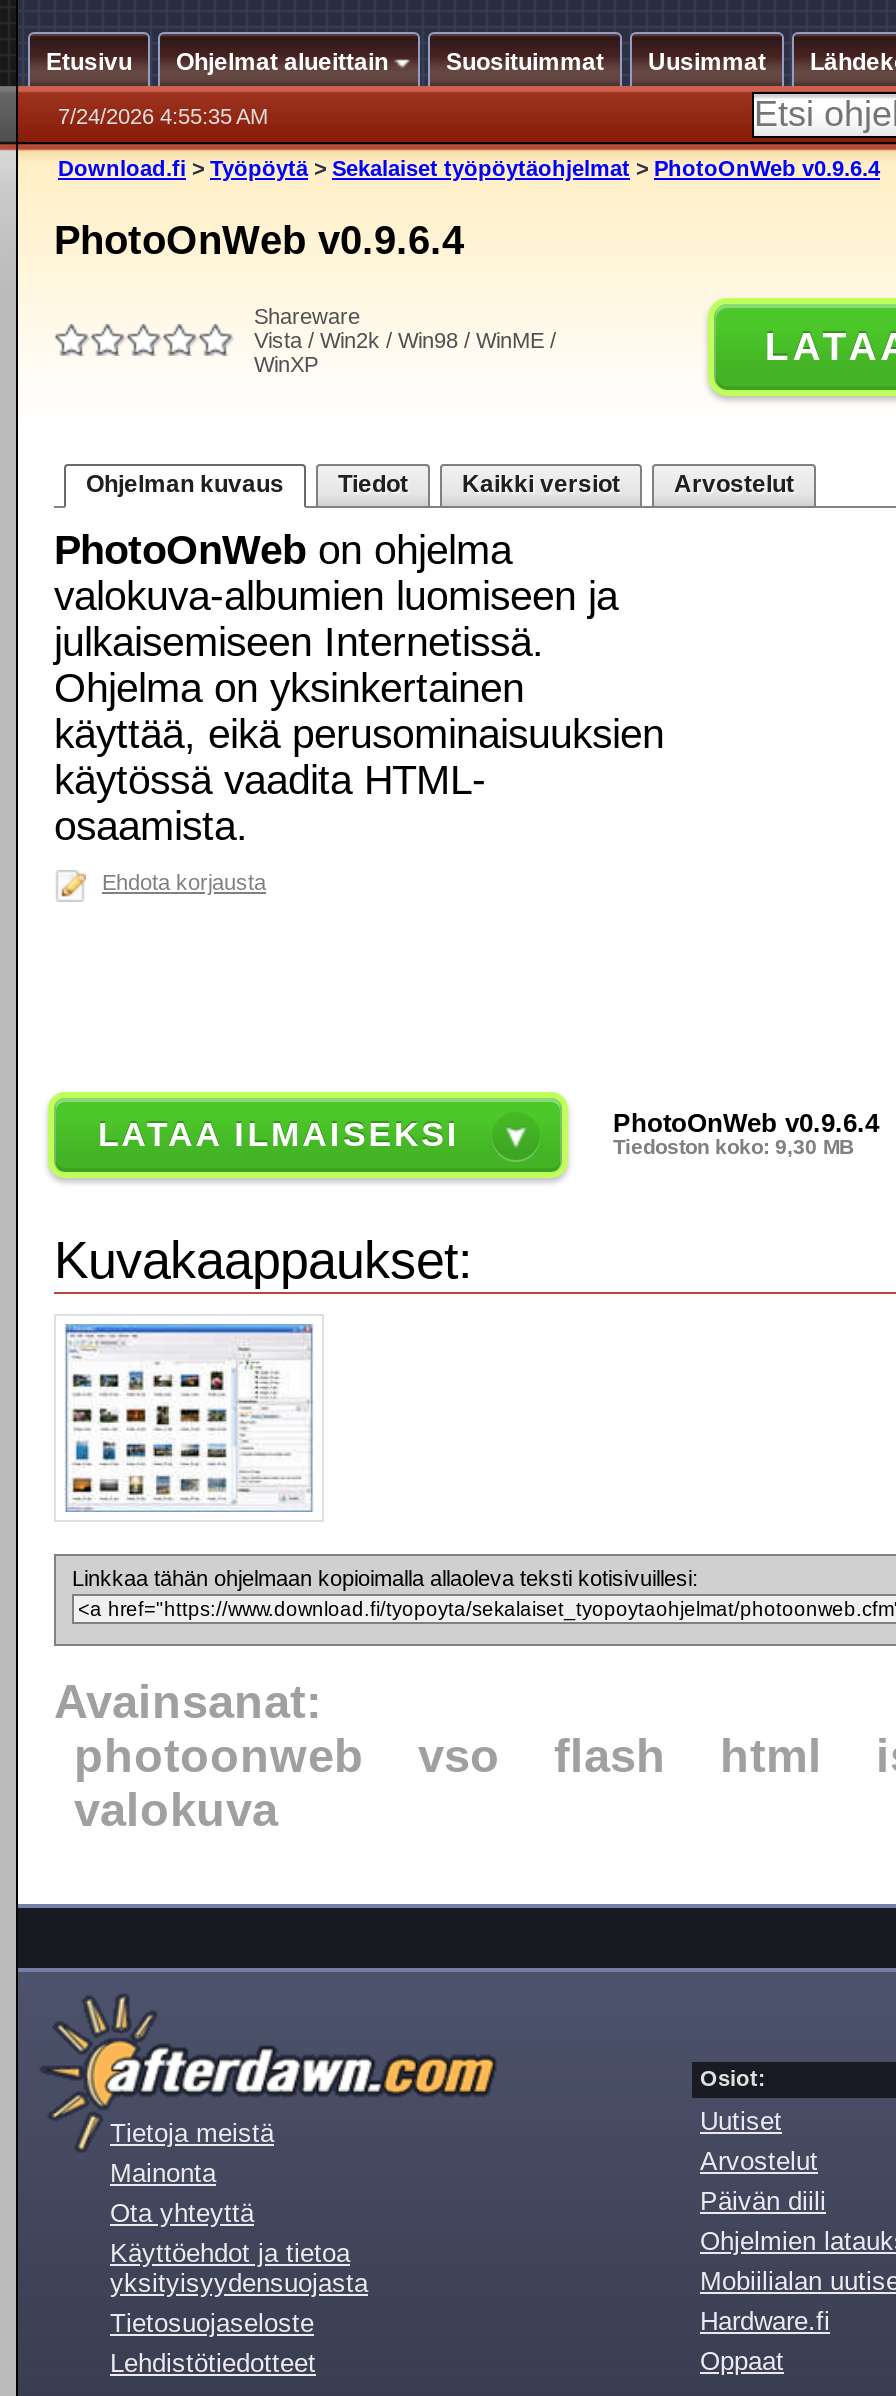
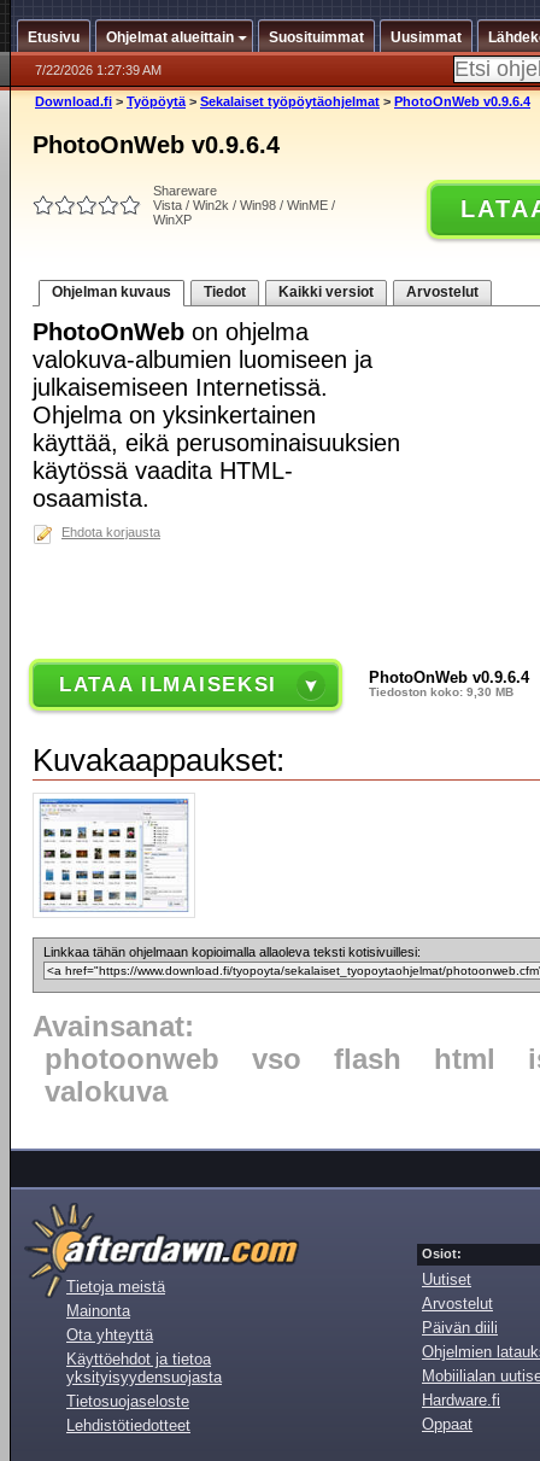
[58,104,268,128] 7/24/2026 4:55:35 AM -> [35,63,162,77] 7/22/2026 1:27:39 AM

